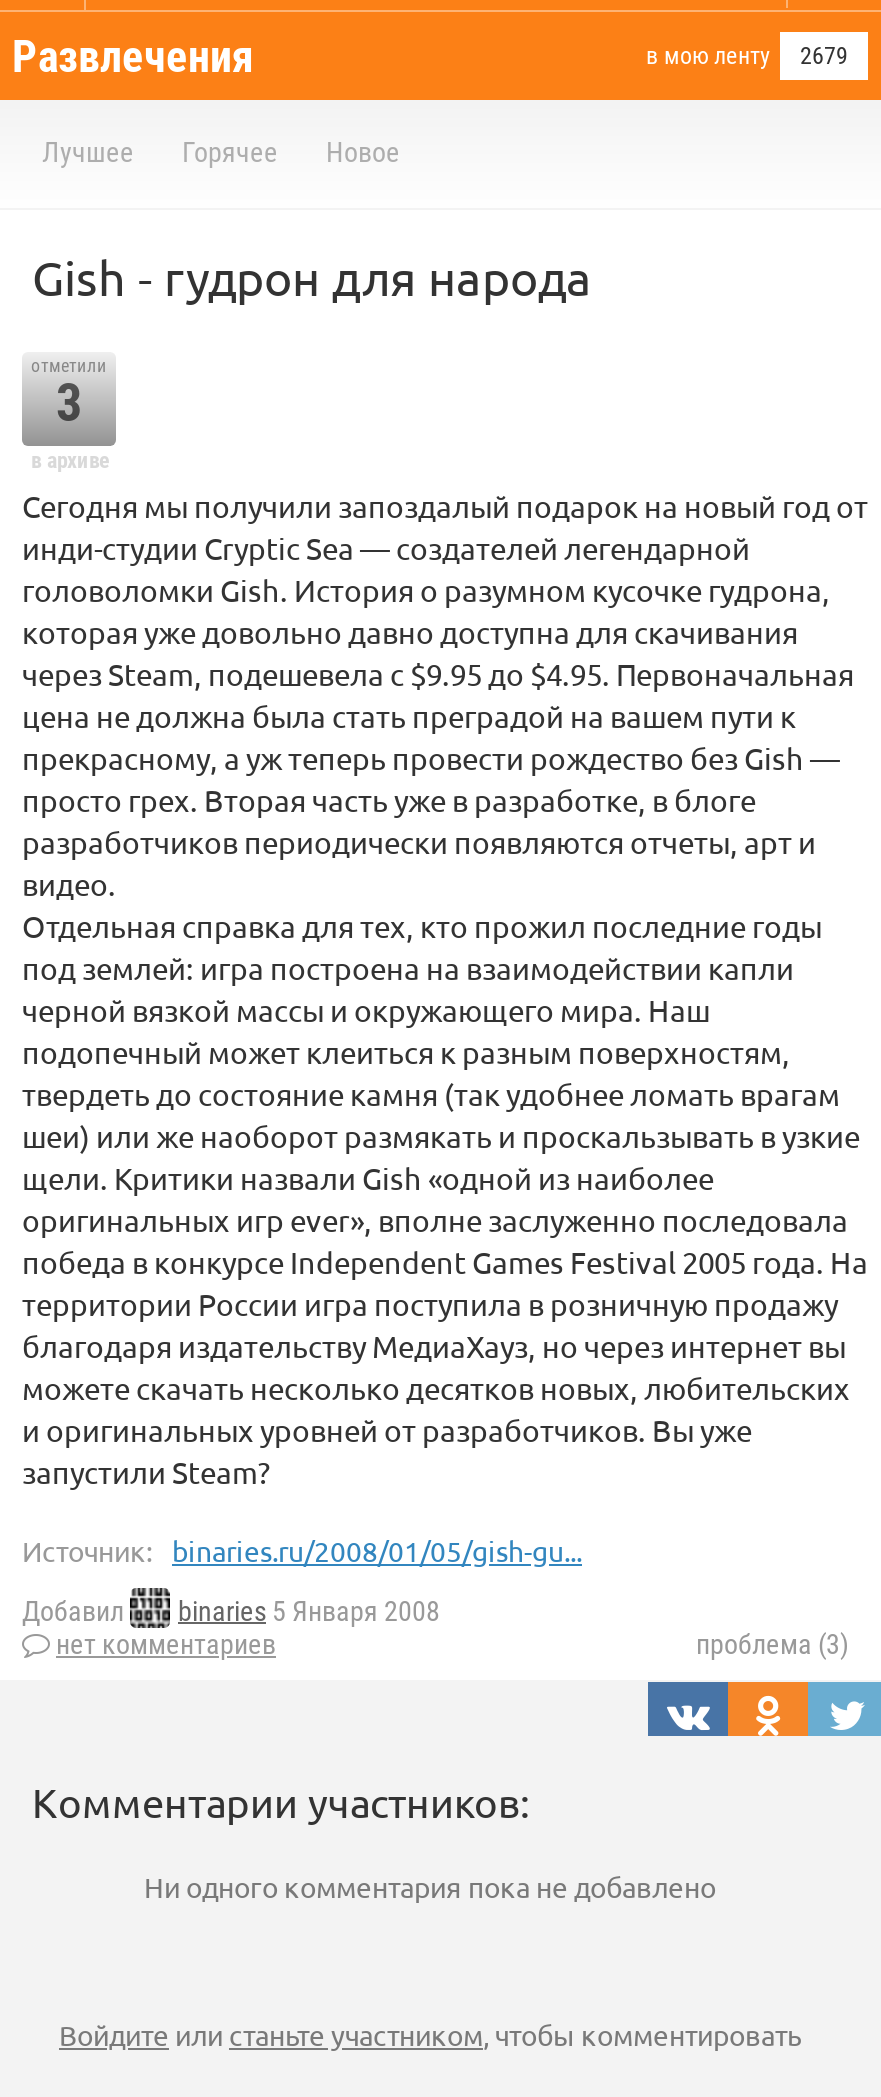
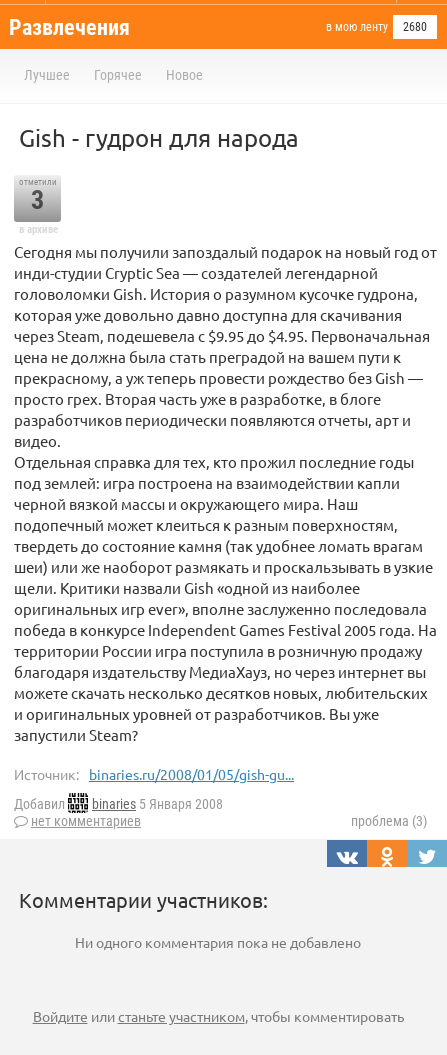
[646,42,848,70] в мою ленту 2679 -> [326,20,427,34] в мою ленту 2680

